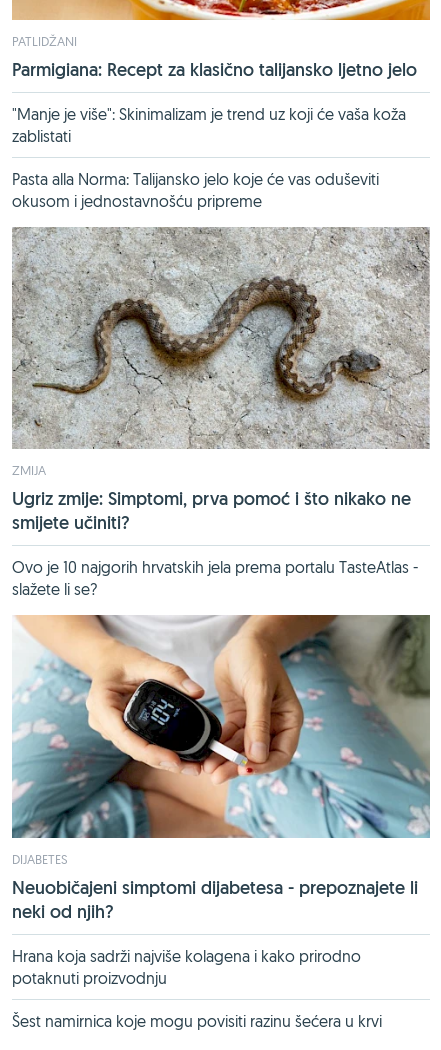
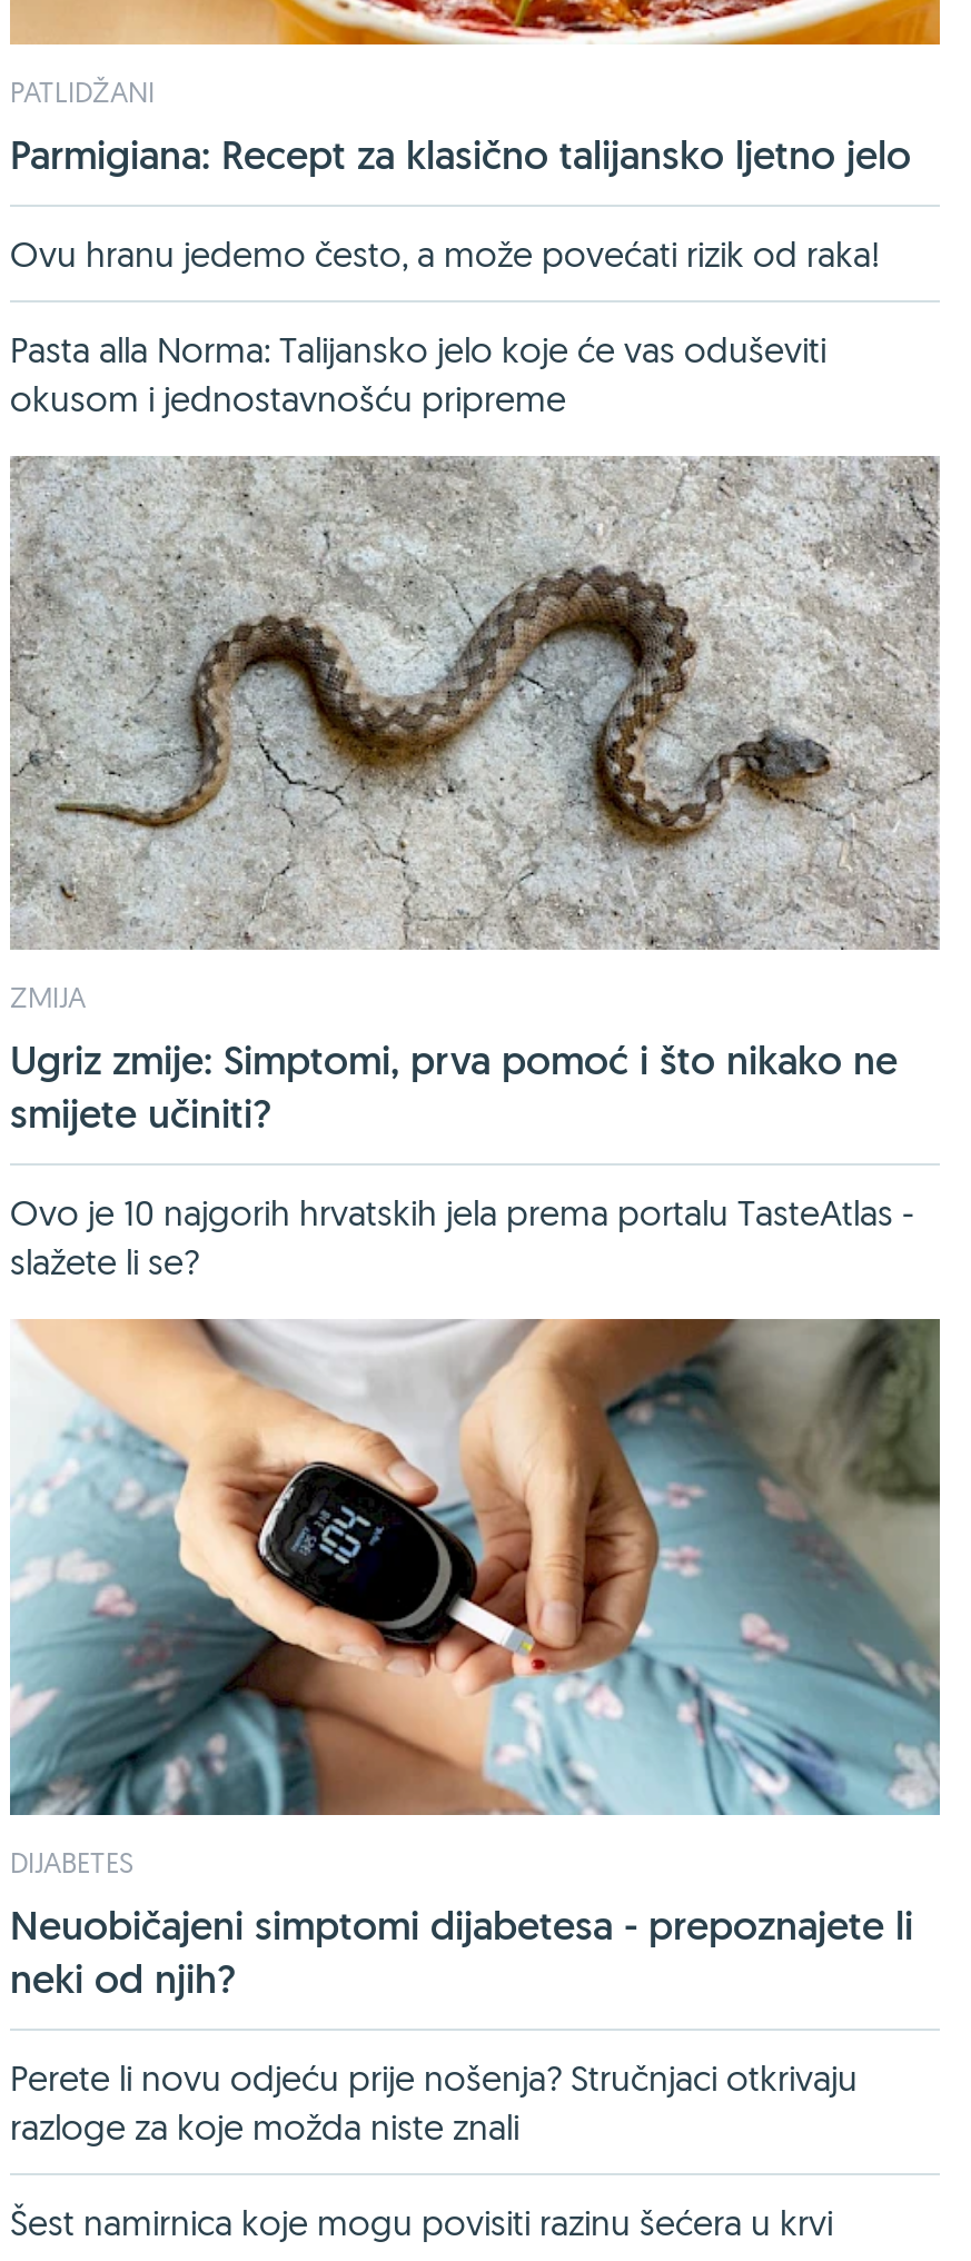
[12,104,406,146] "Manje je više": Skinimalizam je trend uz koji će vaša koža | zablistati -> [10,230,880,275] Ovu hranu jedemo često, a može povećati rizik od raka!
[12,946,361,988] Hrana koja sadrži najviše kolagena i kako prirodno | potaknuti proizvodnju -> [10,2056,858,2150] Perete li novu odjeću prije nošenja? Stručnjaci otkrivaju | razloge za koje možda niste znali

